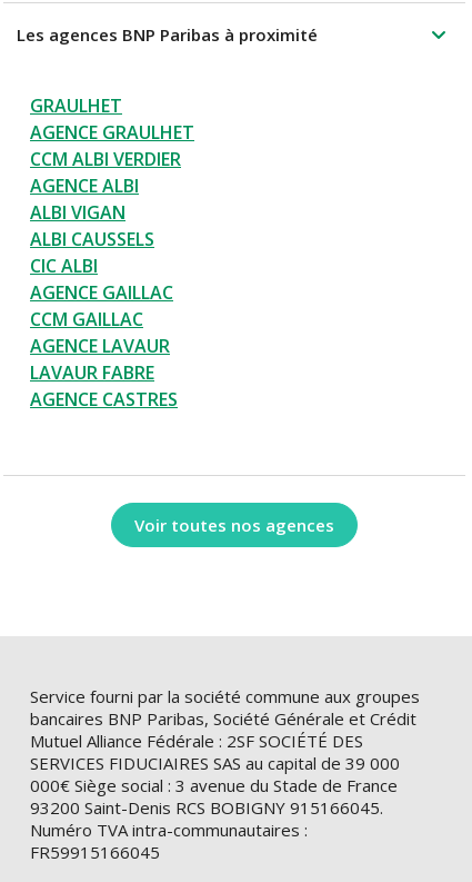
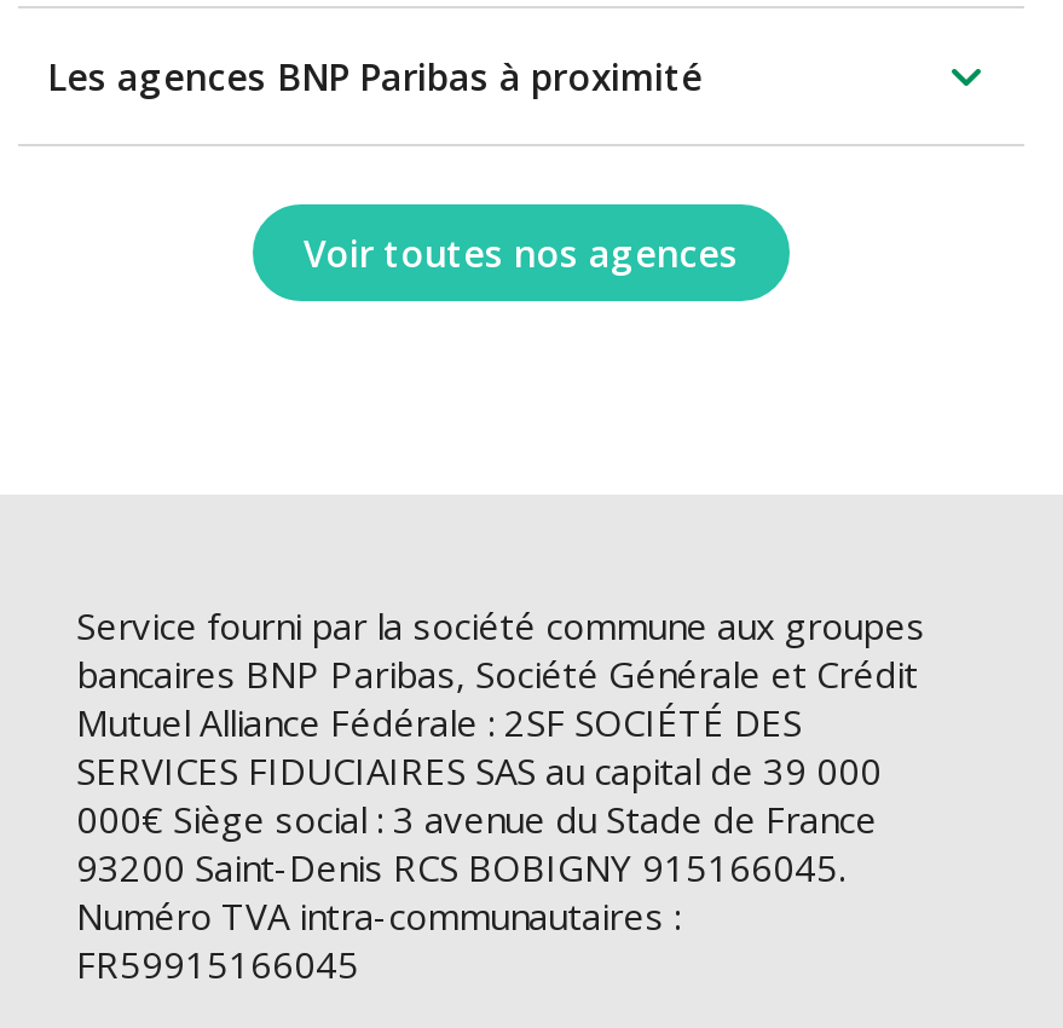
[30,94,194,412] GRAULHET | AGENCE GRAULHET | CCM ALBI VERDIER | AGENCE ALBI | ALBI VIGAN | ALBI CAUSSELS | CIC ALBI | AGENCE GAILLAC | CCM GAILLAC | AGENCE LAVAUR | LAVAUR FABRE | AGENCE CASTRES -> none

